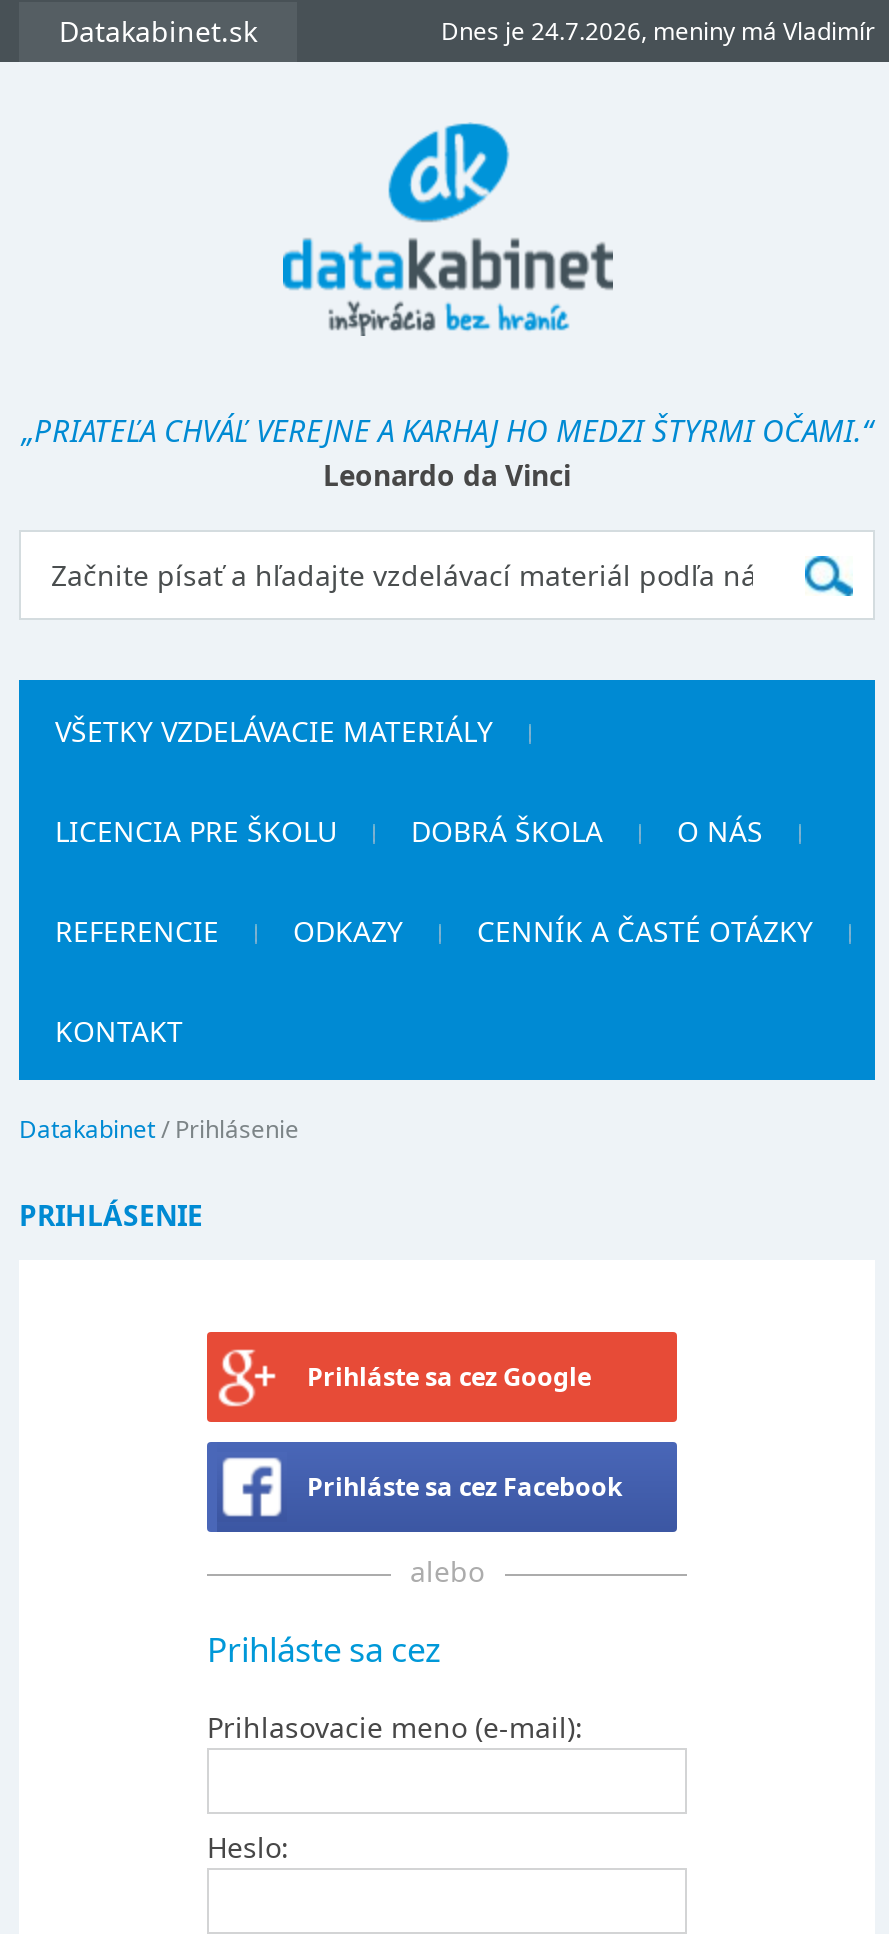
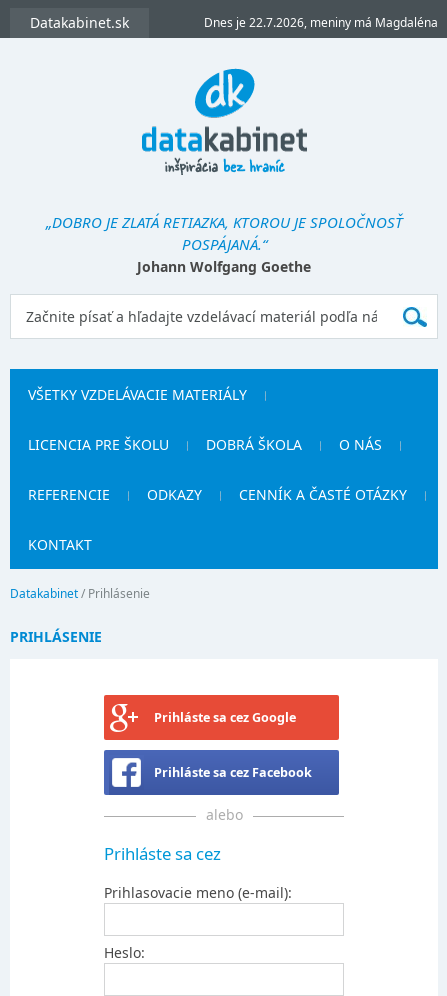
[441,14,875,48] Dnes je 24.7.2026, meniny má Vladimír -> [204,14,438,31] Dnes je 22.7.2026, meniny má Magdaléna
[22,410,872,494] „PRIATEĽA CHVÁĽ VEREJNE A KARHAJ HO MEDZI ŠTYRMI OČAMI.“ | Leonardo da Vinci -> [45,212,402,276] „DOBRO JE ZLATÁ RETIAZKA, KTOROU JE SPOLOČNOSŤ | POSPÁJANÁ.“ | Johann Wolfgang Goethe

